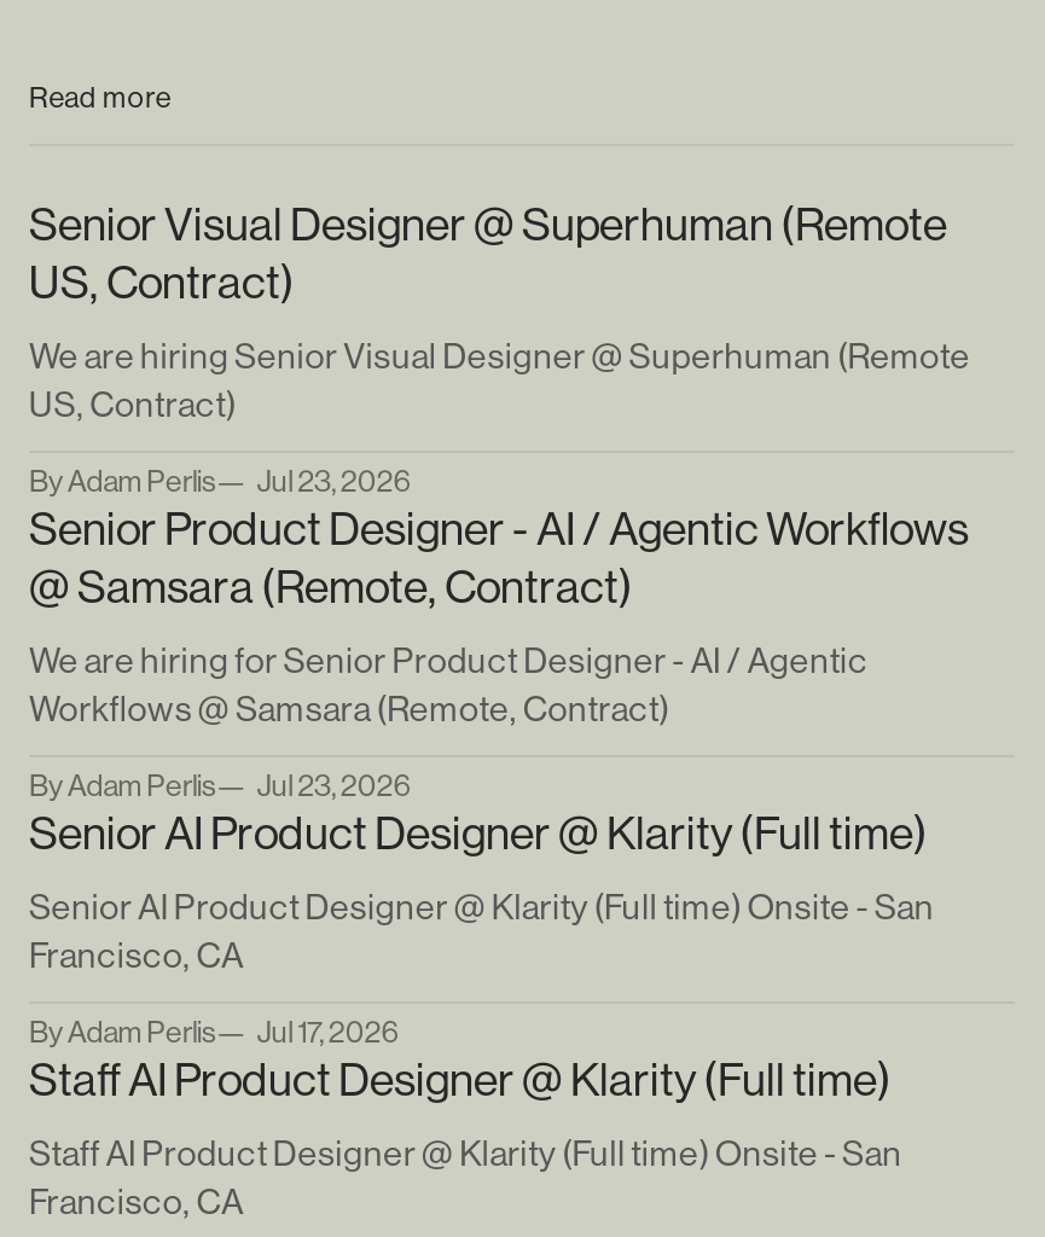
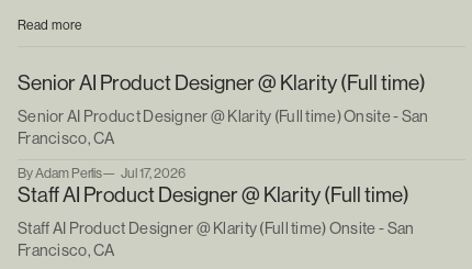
[29,199,970,803] Senior Visual Designer @ Superhuman (Remote | US, Contract) | We are hiring Senior Visual Designer @ Superhuman (Remote | US, Contract) | By Adam Perlis | Jul 23, 2026 | Senior Product Designer - AI / Agentic Workflows | @ Samsara (Remote, Contract) | We are hiring for Senior Product Designer - AI / Agentic | Workflows @ Samsara (Remote, Contract) | By Adam Perlis | Jul 23, 2026 -> none

